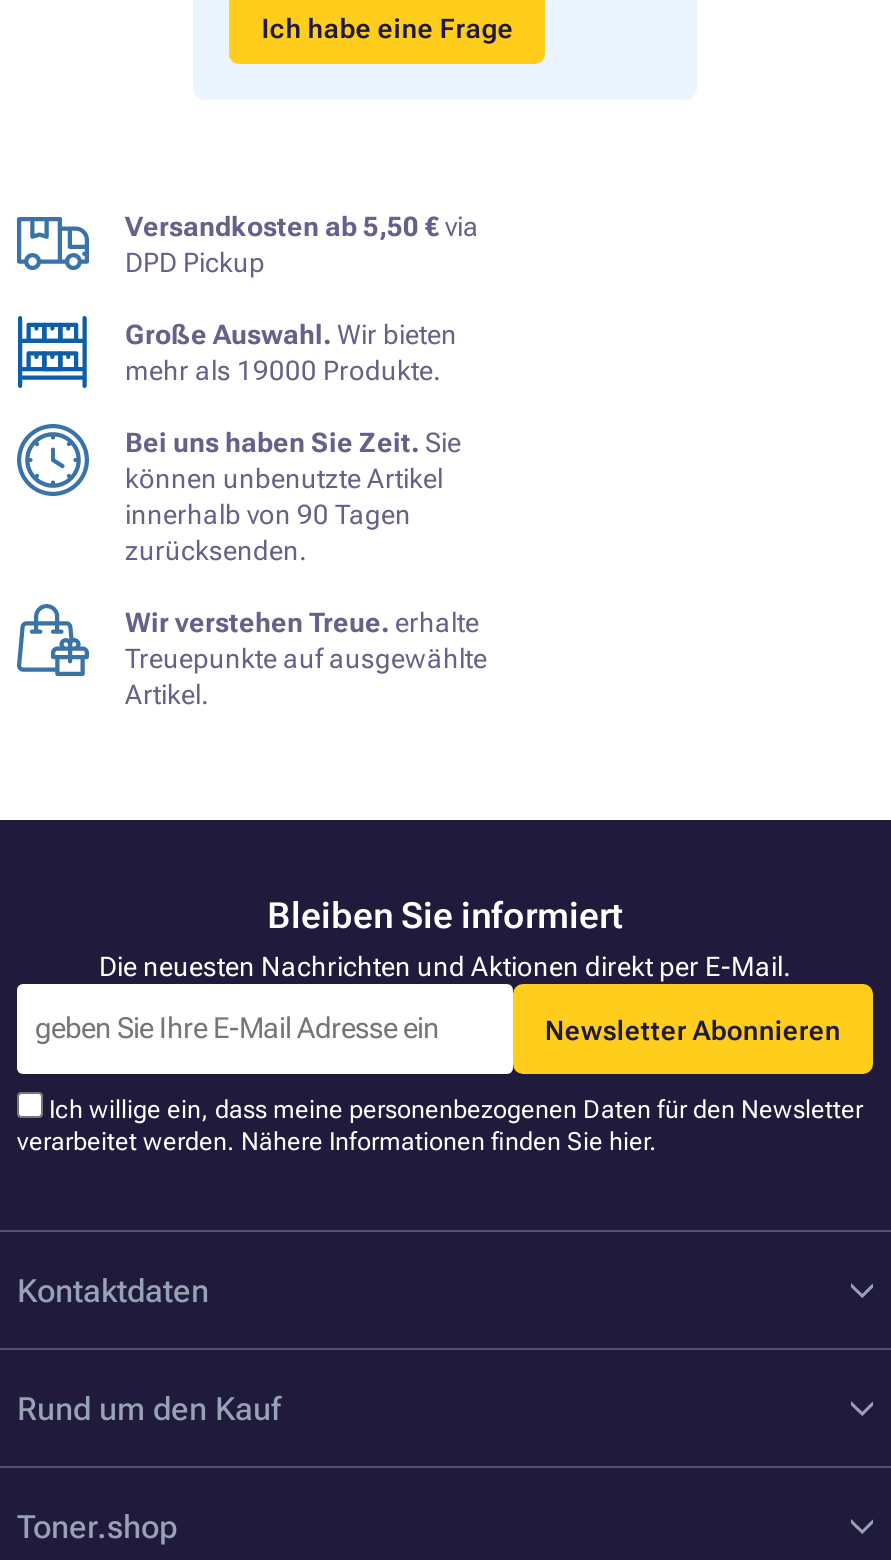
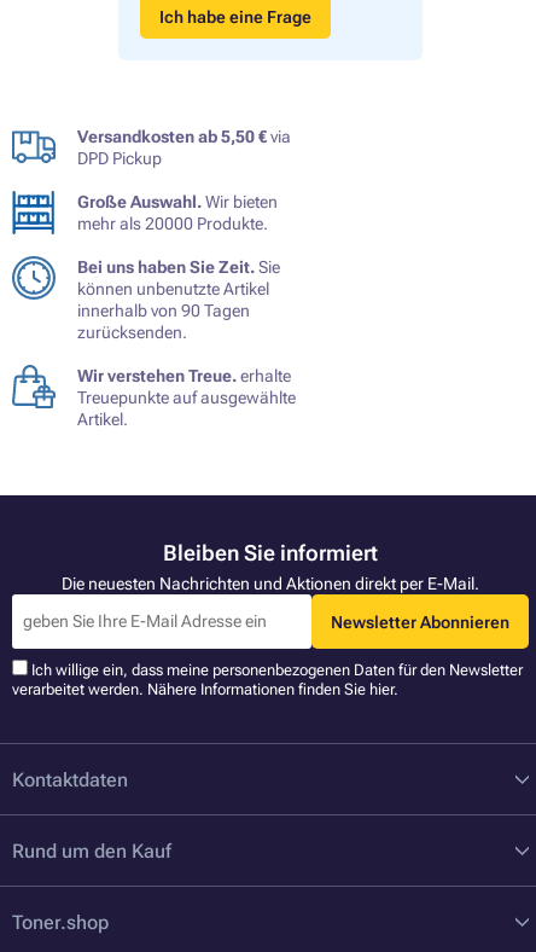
[125,354,441,386] mehr als 19000 Produkte. -> [77,214,268,233] mehr als 20000 Produkte.

